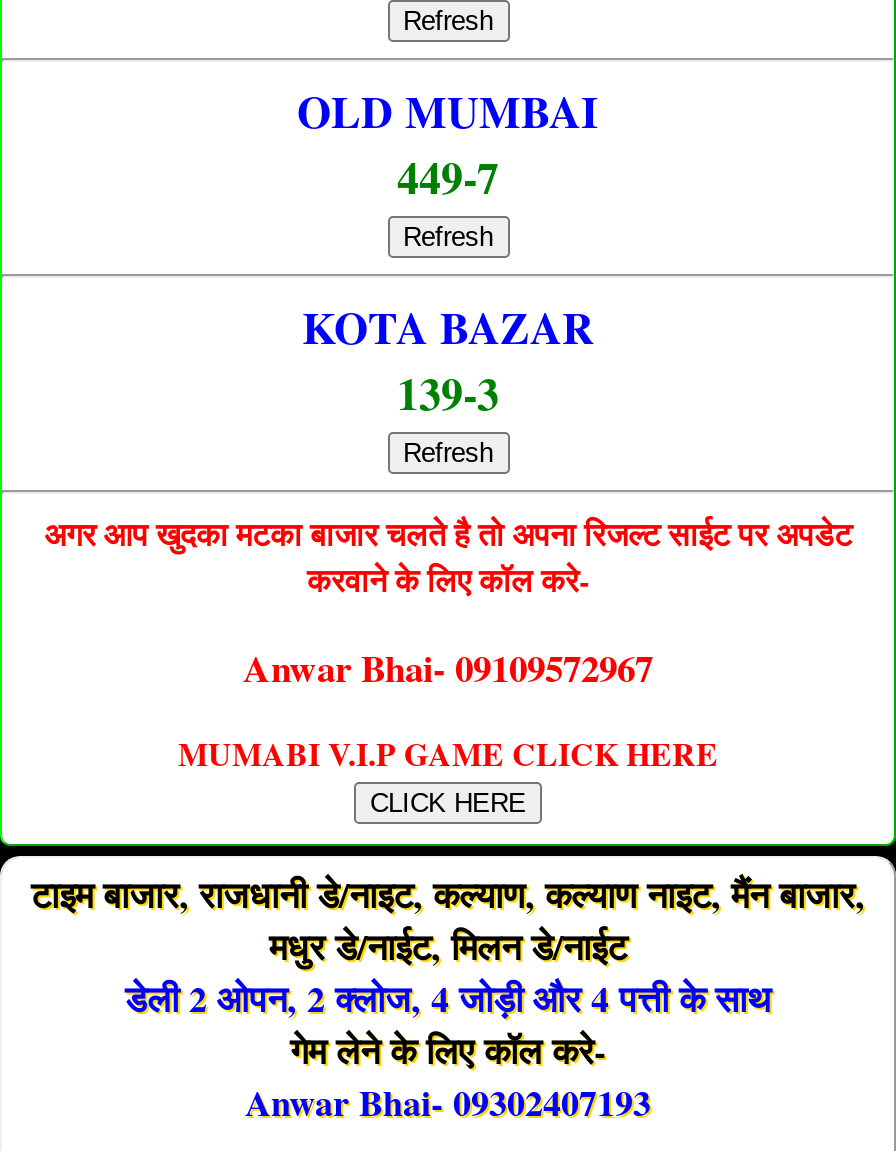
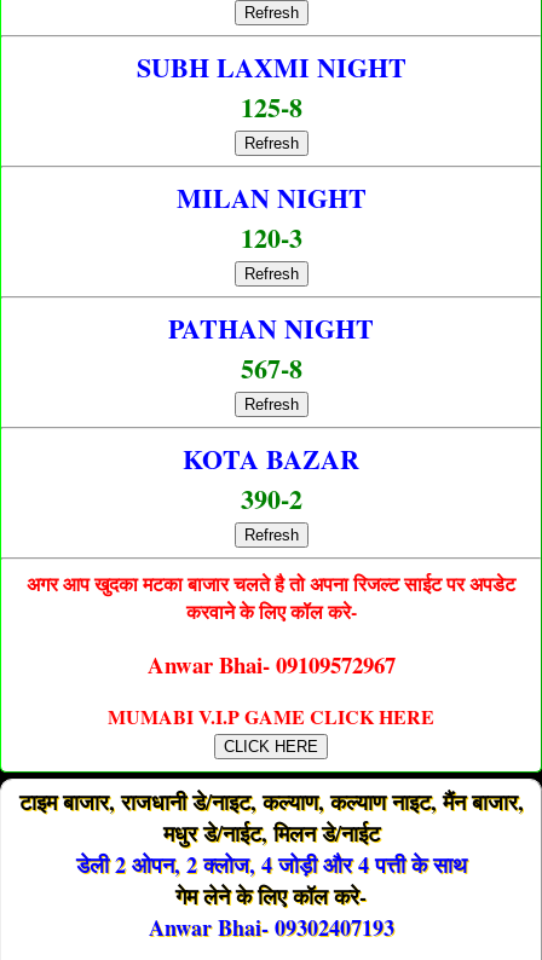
[297,78,599,210] OLD MUMBAI | 449-7 -> [136,47,406,388] SUBH LAXMI NIGHT | 125-8 | Refresh | MILAN NIGHT | 120-3 | Refresh | PATHAN NIGHT | 567-8
[397,360,499,426] 139-3 -> [240,479,302,519] 390-2

